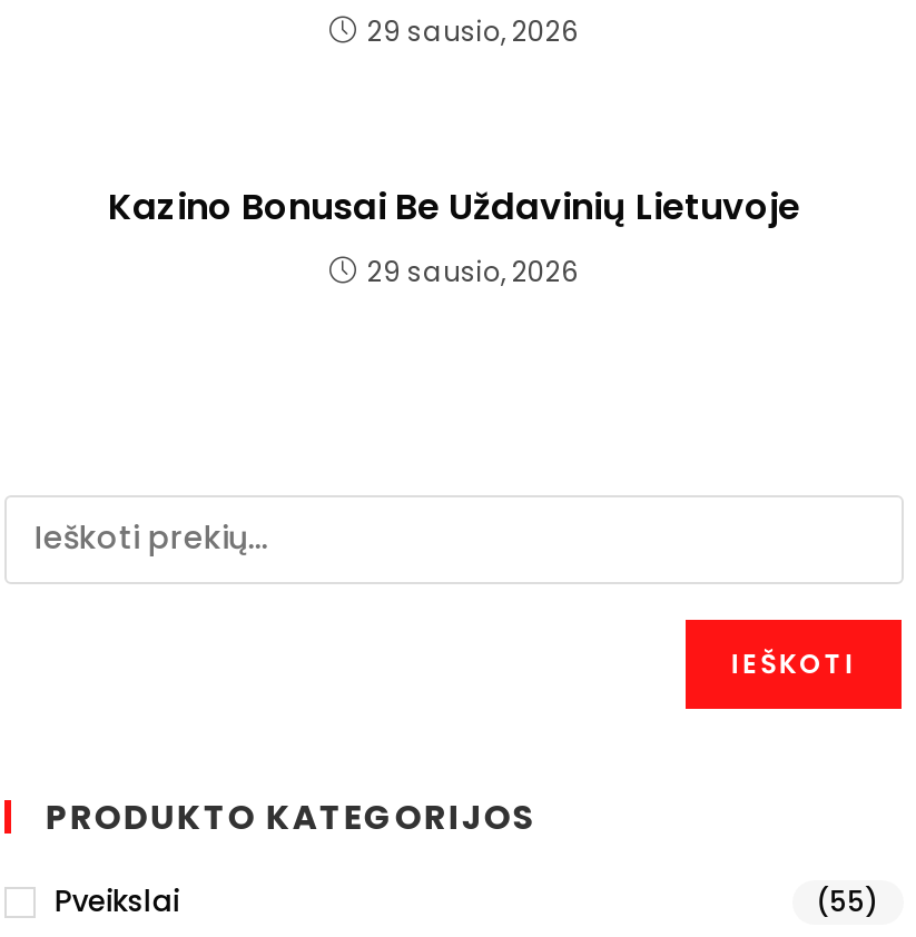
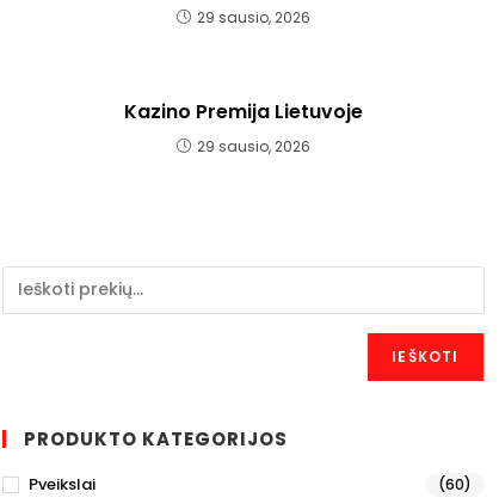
[108,181,800,232] Kazino Bonusai Be Uždavinių Lietuvoje -> [124,97,363,125] Kazino Premija Lietuvoje
[816,882,878,919] (55) -> [438,474,471,494] (60)

